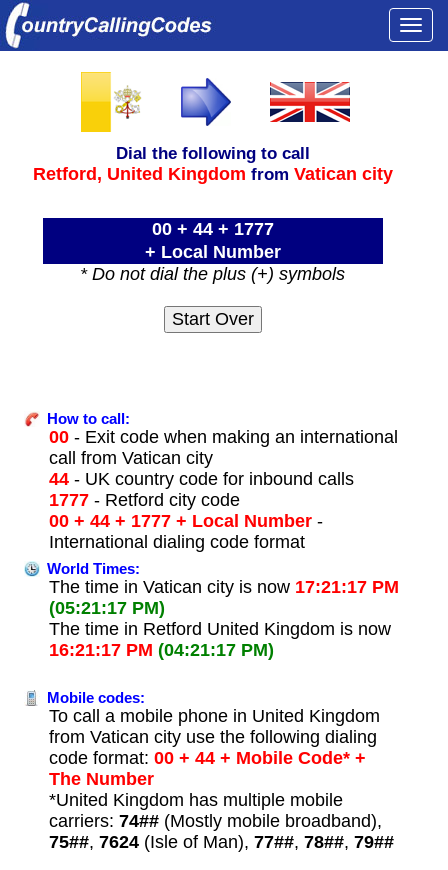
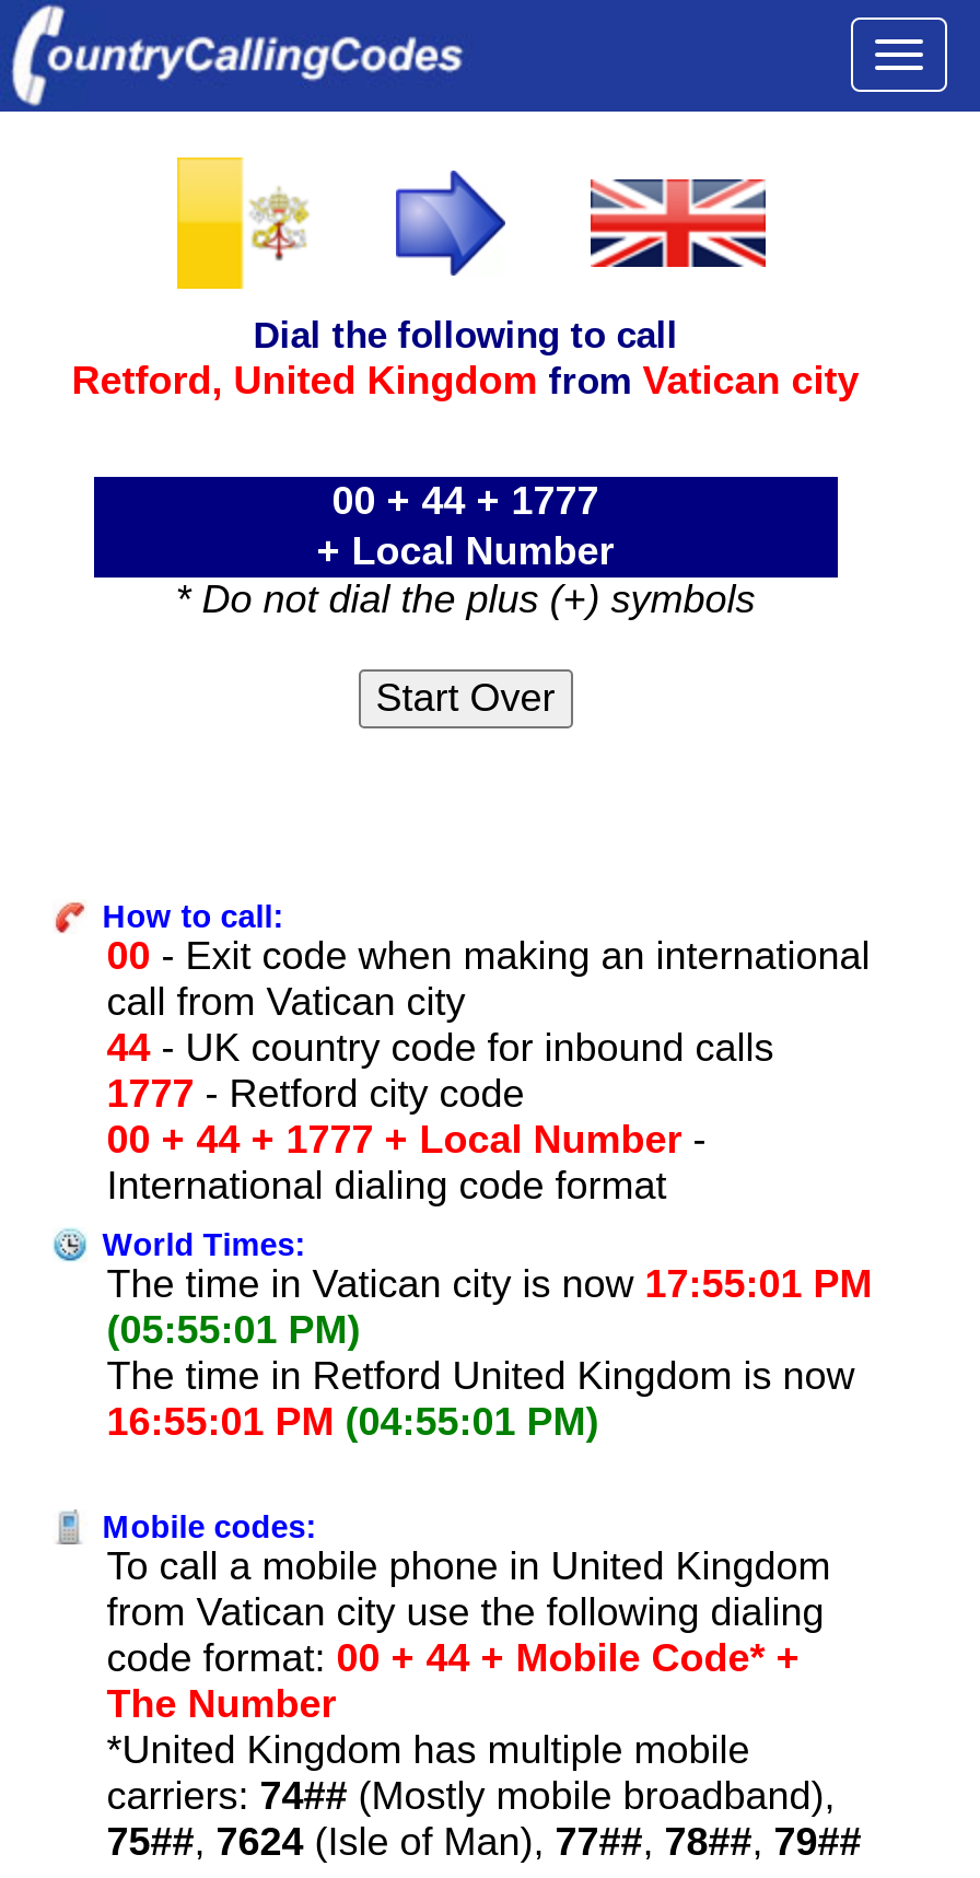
[49,577,399,597] The time in Vatican city is now 17:21:17 PM -> [107,1262,872,1306] The time in Vatican city is now 17:55:01 PM
[49,598,165,618] (05:21:17 PM) -> [107,1308,360,1351] (05:55:01 PM)
[49,640,274,660] 16:21:17 PM (04:21:17 PM) -> [107,1400,599,1443] 16:55:01 PM (04:55:01 PM)

